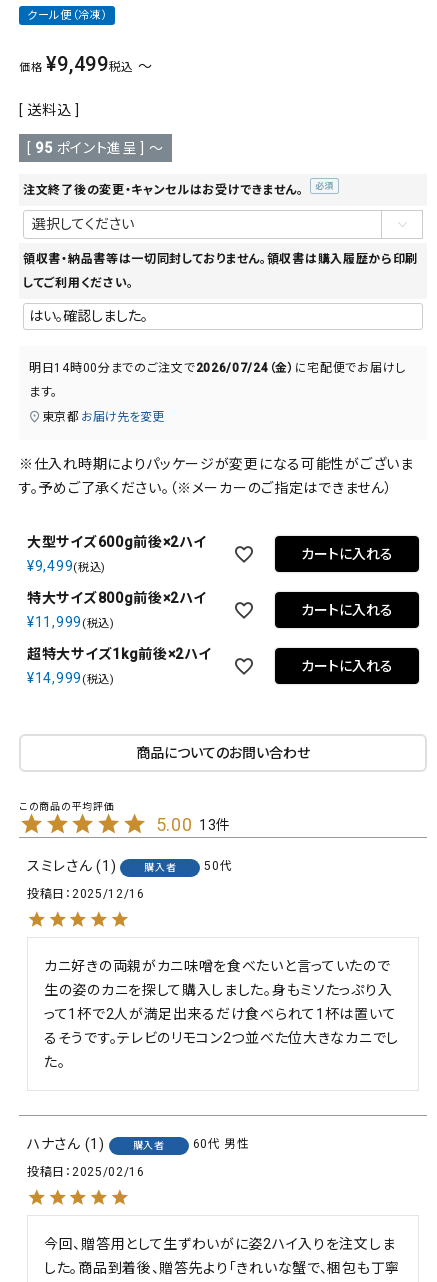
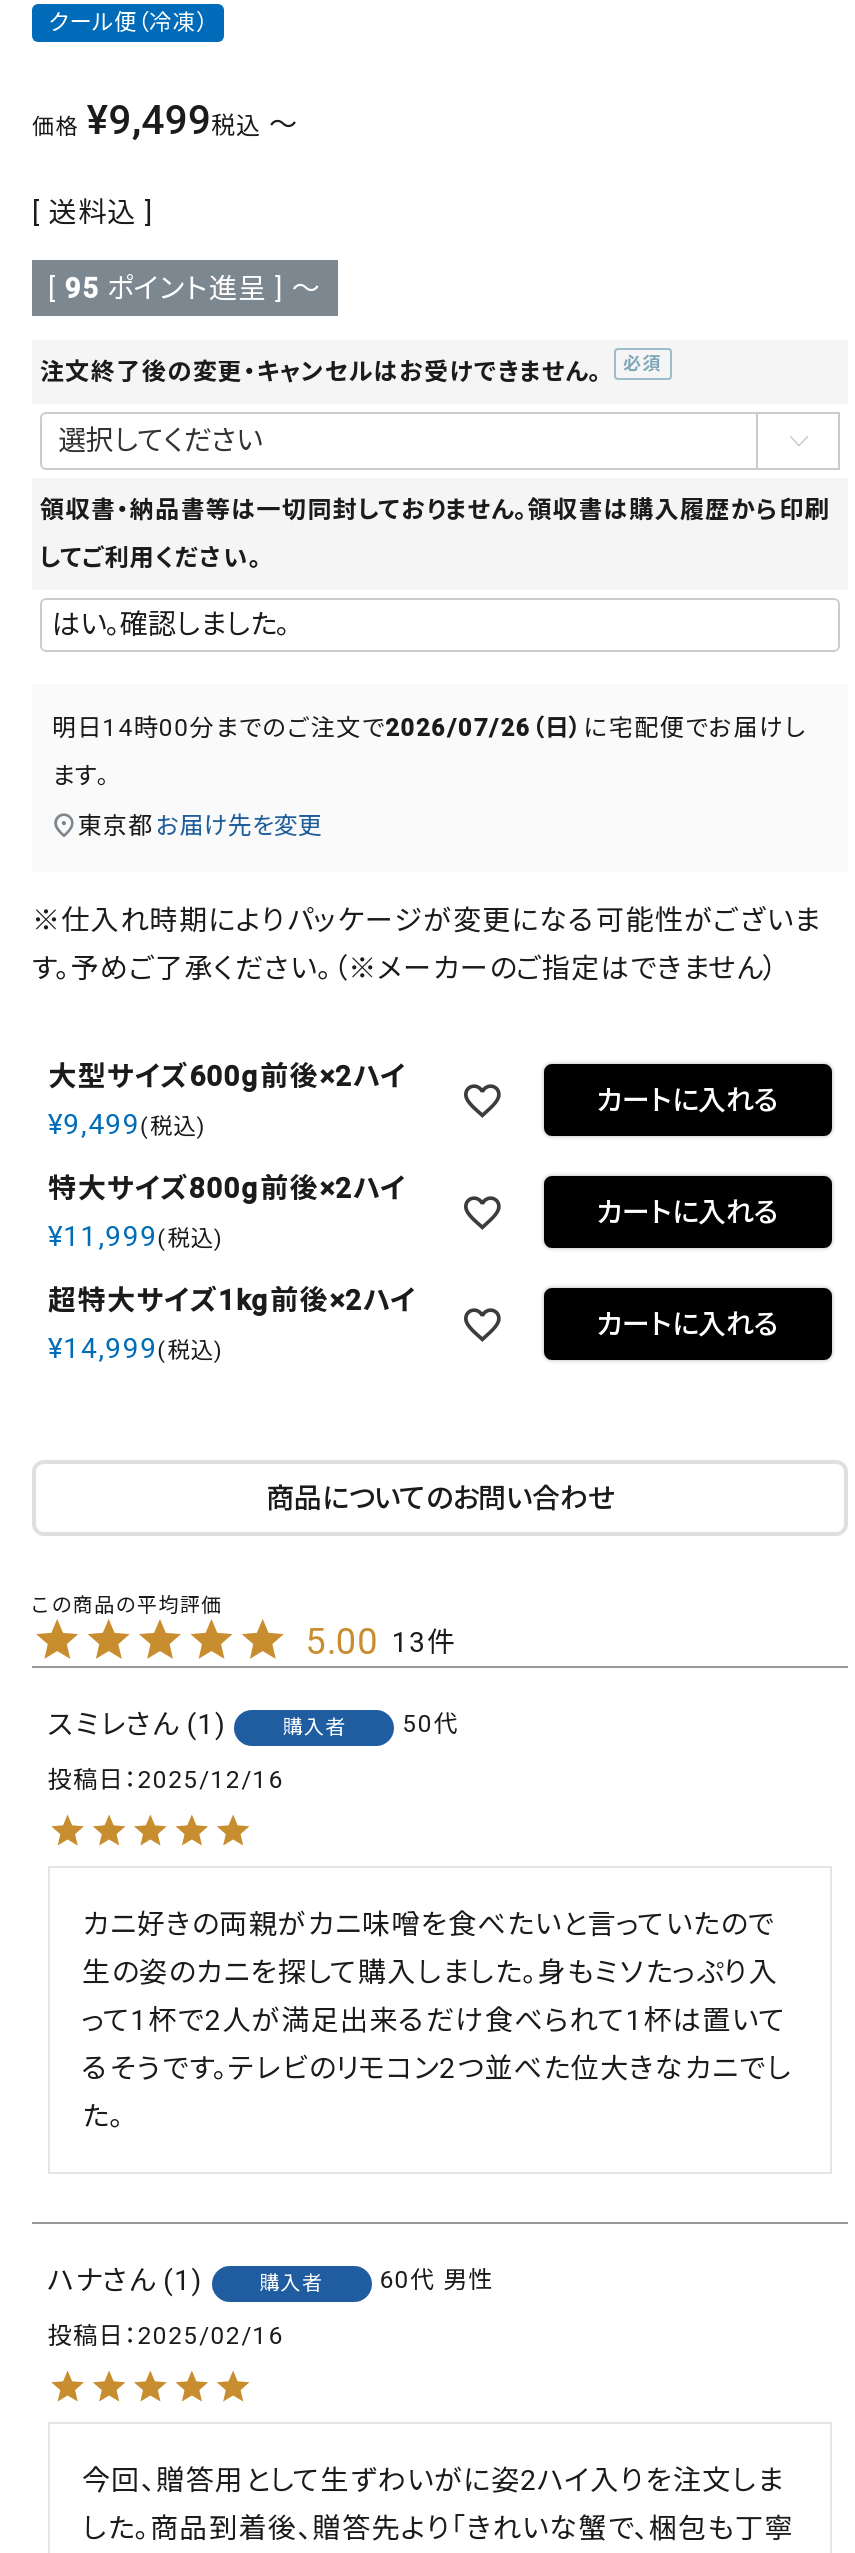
[29,361,406,375] 明日14時00分までのご注文で2026/07/24（金）に宅配便でお届けし -> [52,714,806,742] 明日14時00分までのご注文で2026/07/26（日）に宅配便でお届けし

